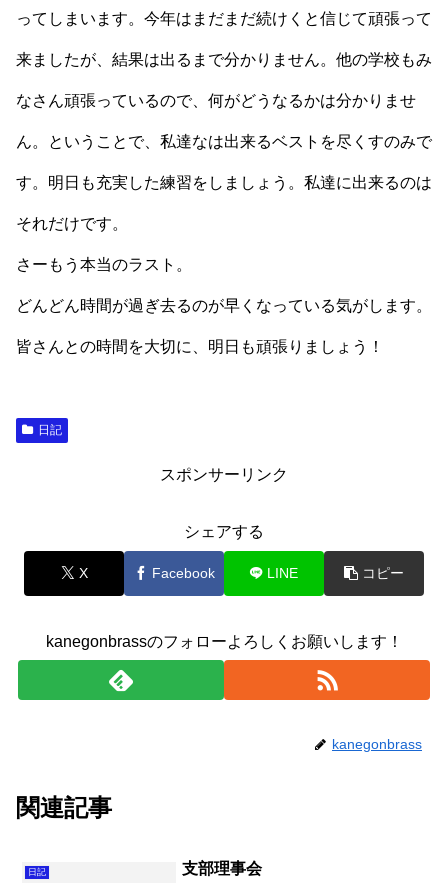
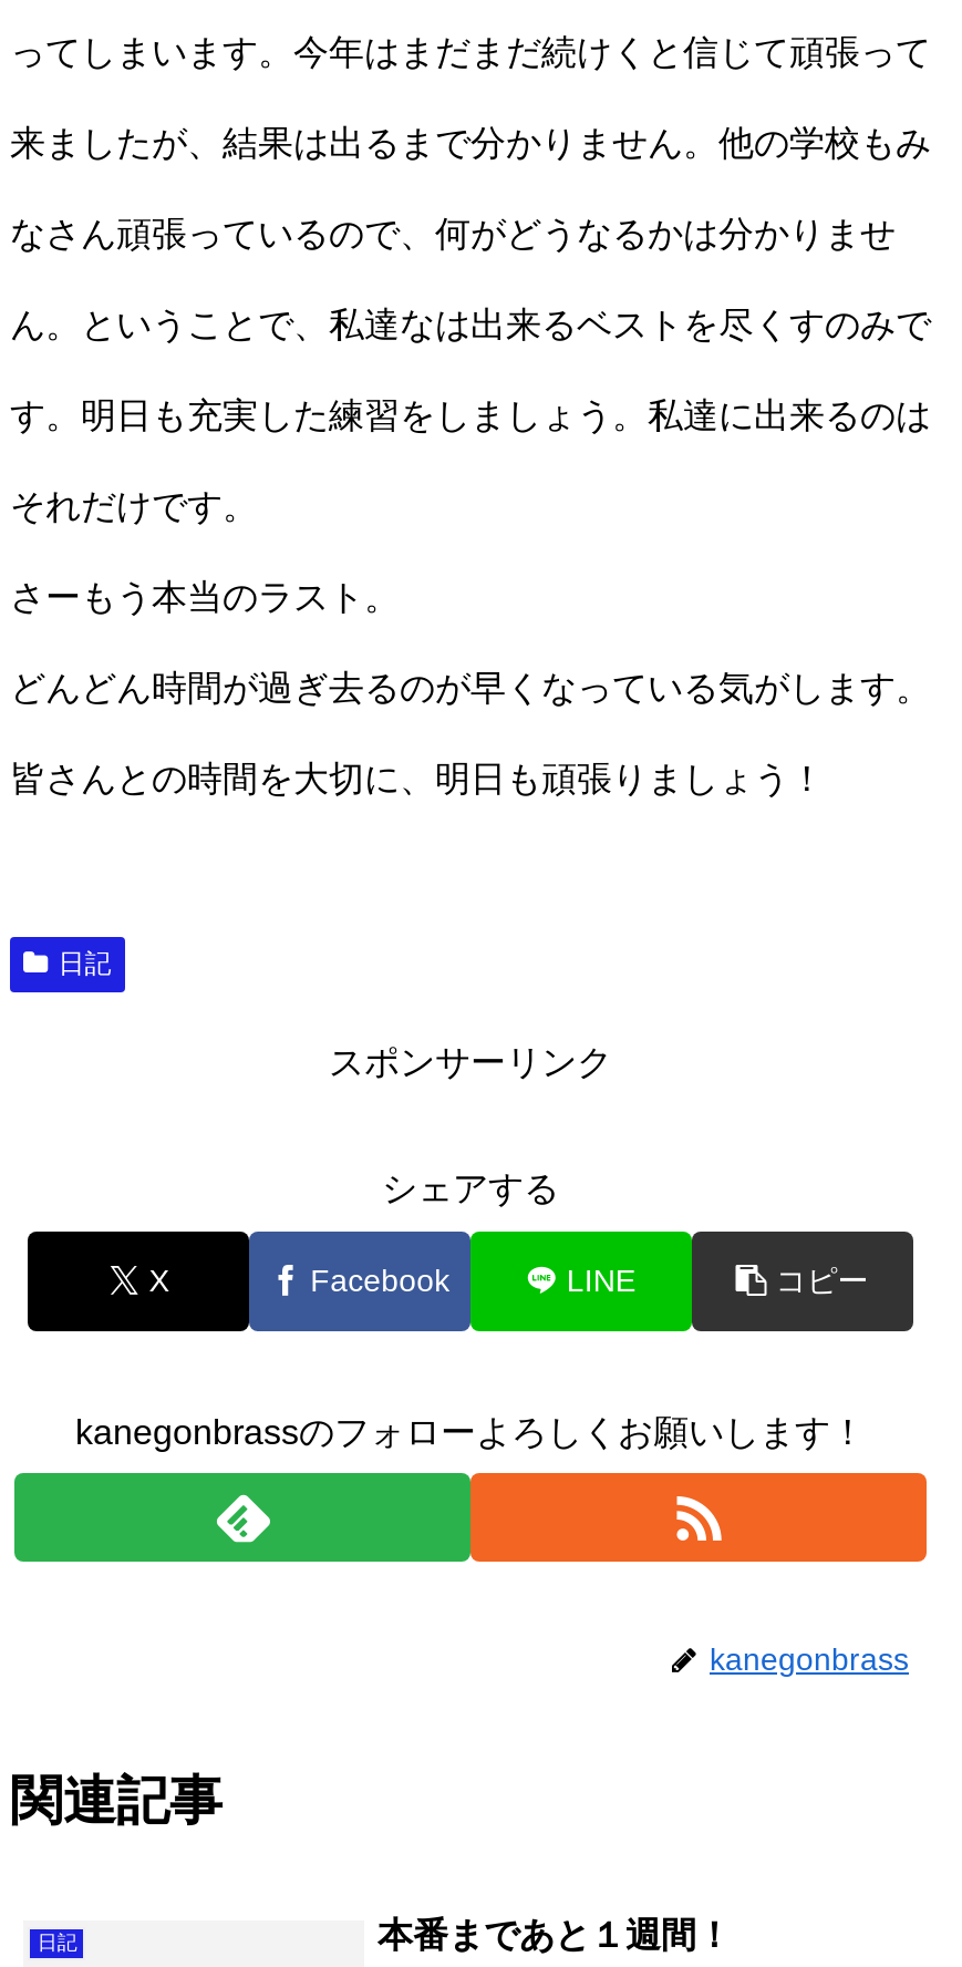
[182,860,262,877] 支部理事会 -> [377,1917,732,1955] 本番まであと１週間！

